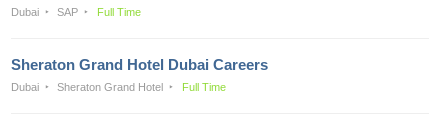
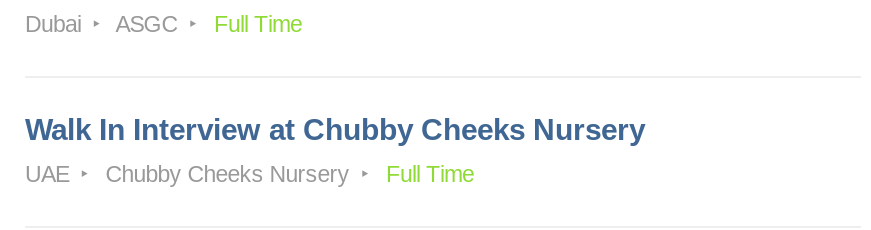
[57,5,78,17] SAP -> [115,11,177,35] ASGC
[11,55,268,72] Sheraton Grand Hotel Dubai Careers -> [25,111,645,145] Walk In Interview at Chubby Cheeks Nursery
[11,80,163,92] Dubai | Sheraton Grand Hotel -> [25,161,349,185] UAE | Chubby Cheeks Nursery

